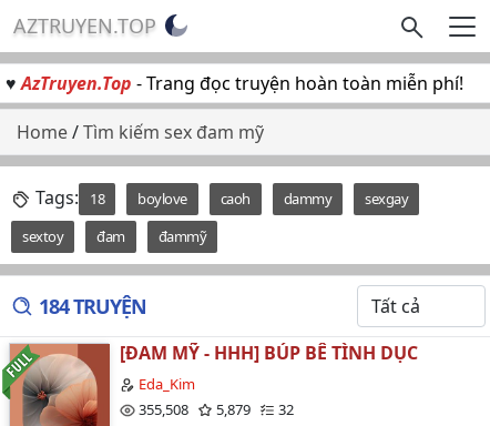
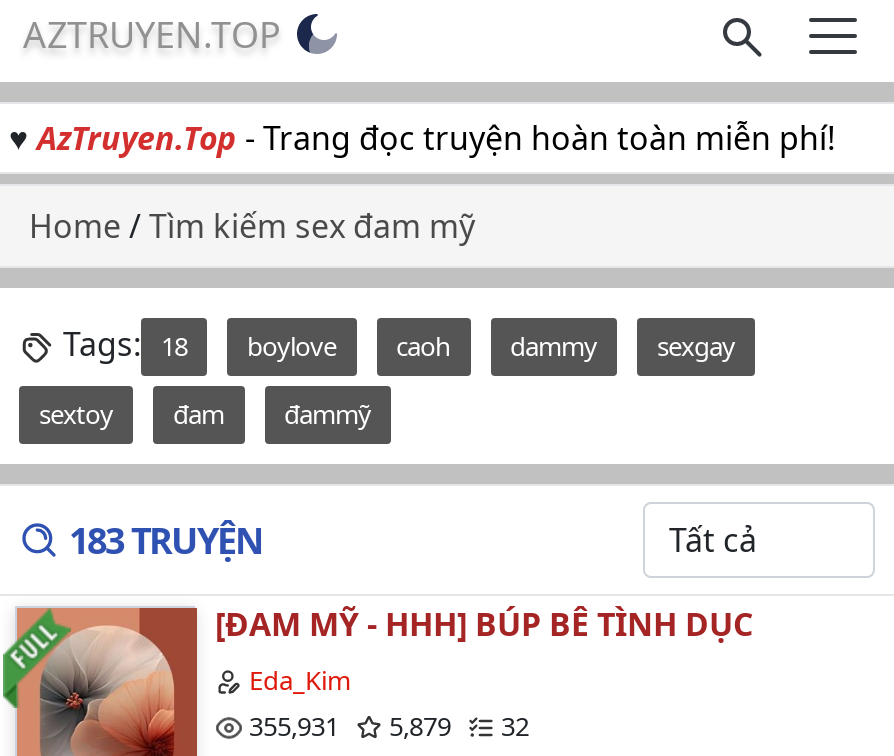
[39,293,146,319] 184 TRUYỆN -> [69,516,263,564] 183 TRUYỆN
[139,399,294,419] 355,508 5,879 32 -> [249,708,529,744] 355,931 5,879 32

